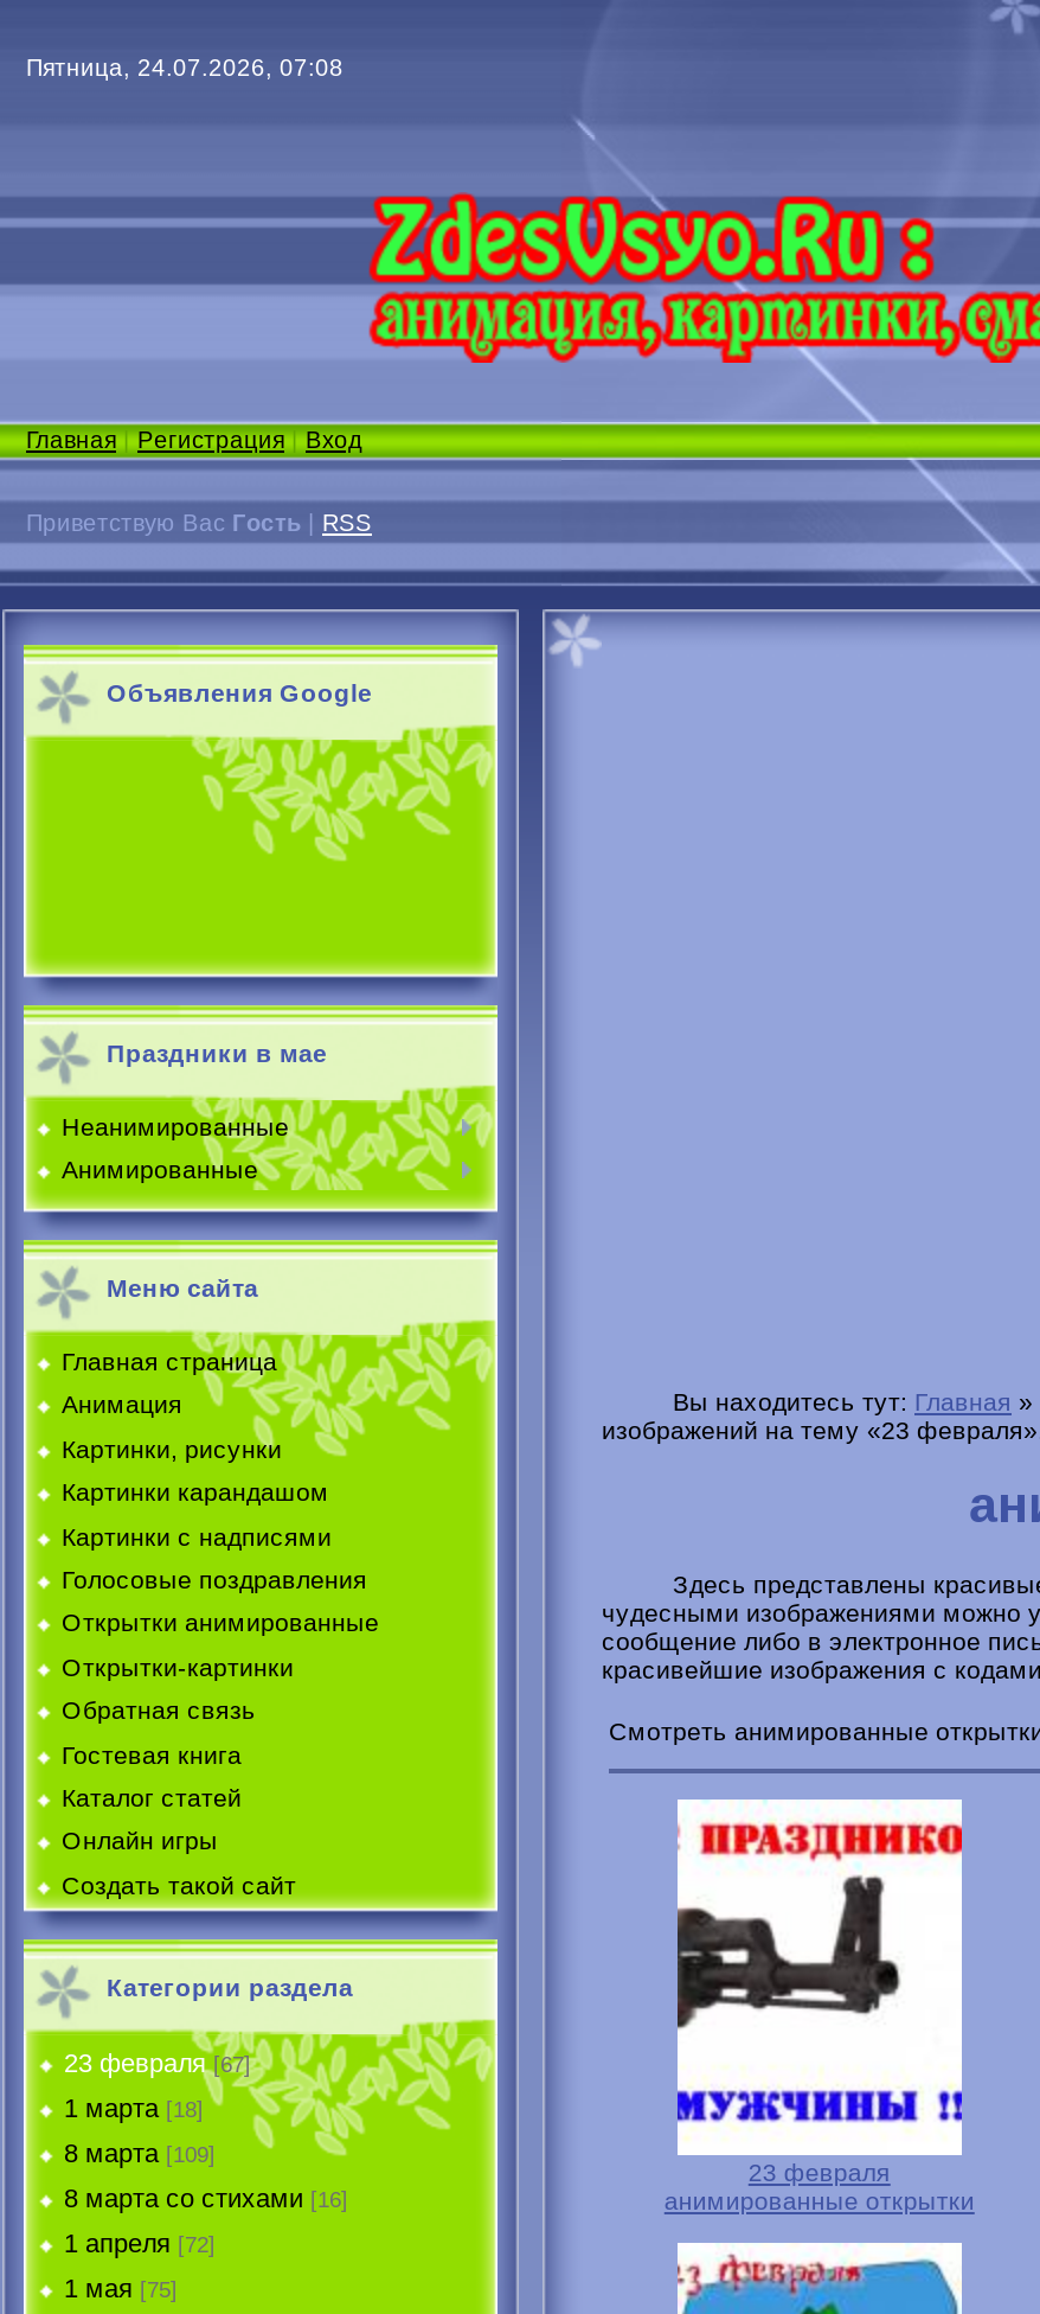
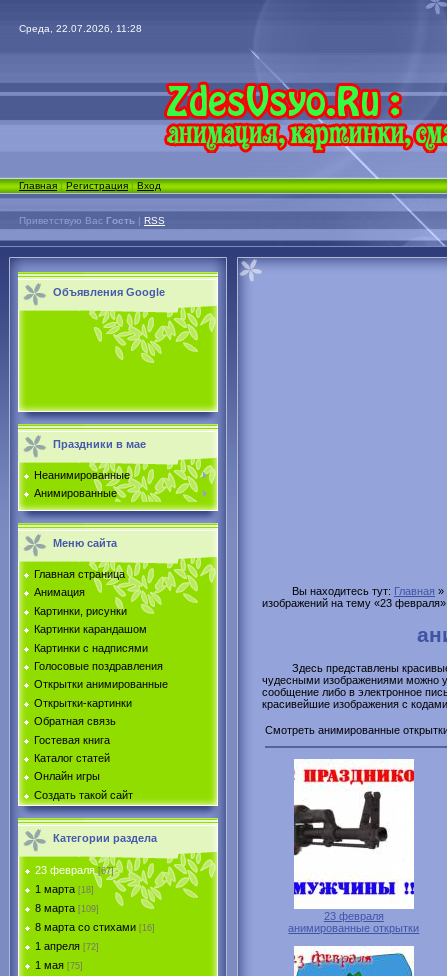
[26,55,344,81] Пятница, 24.07.2026, 07:08 -> [19,23,142,34] Среда, 22.07.2026, 11:28

